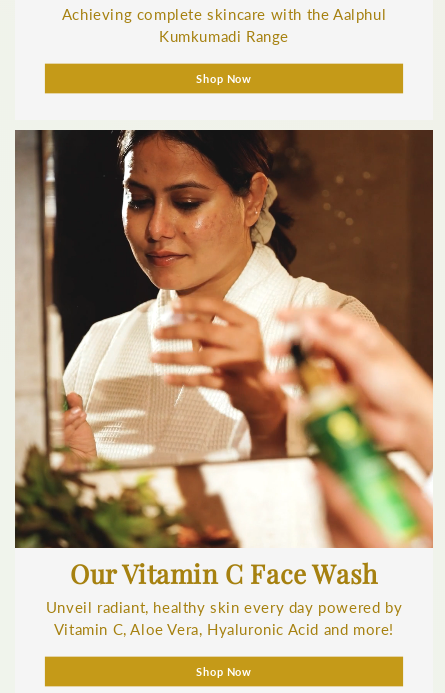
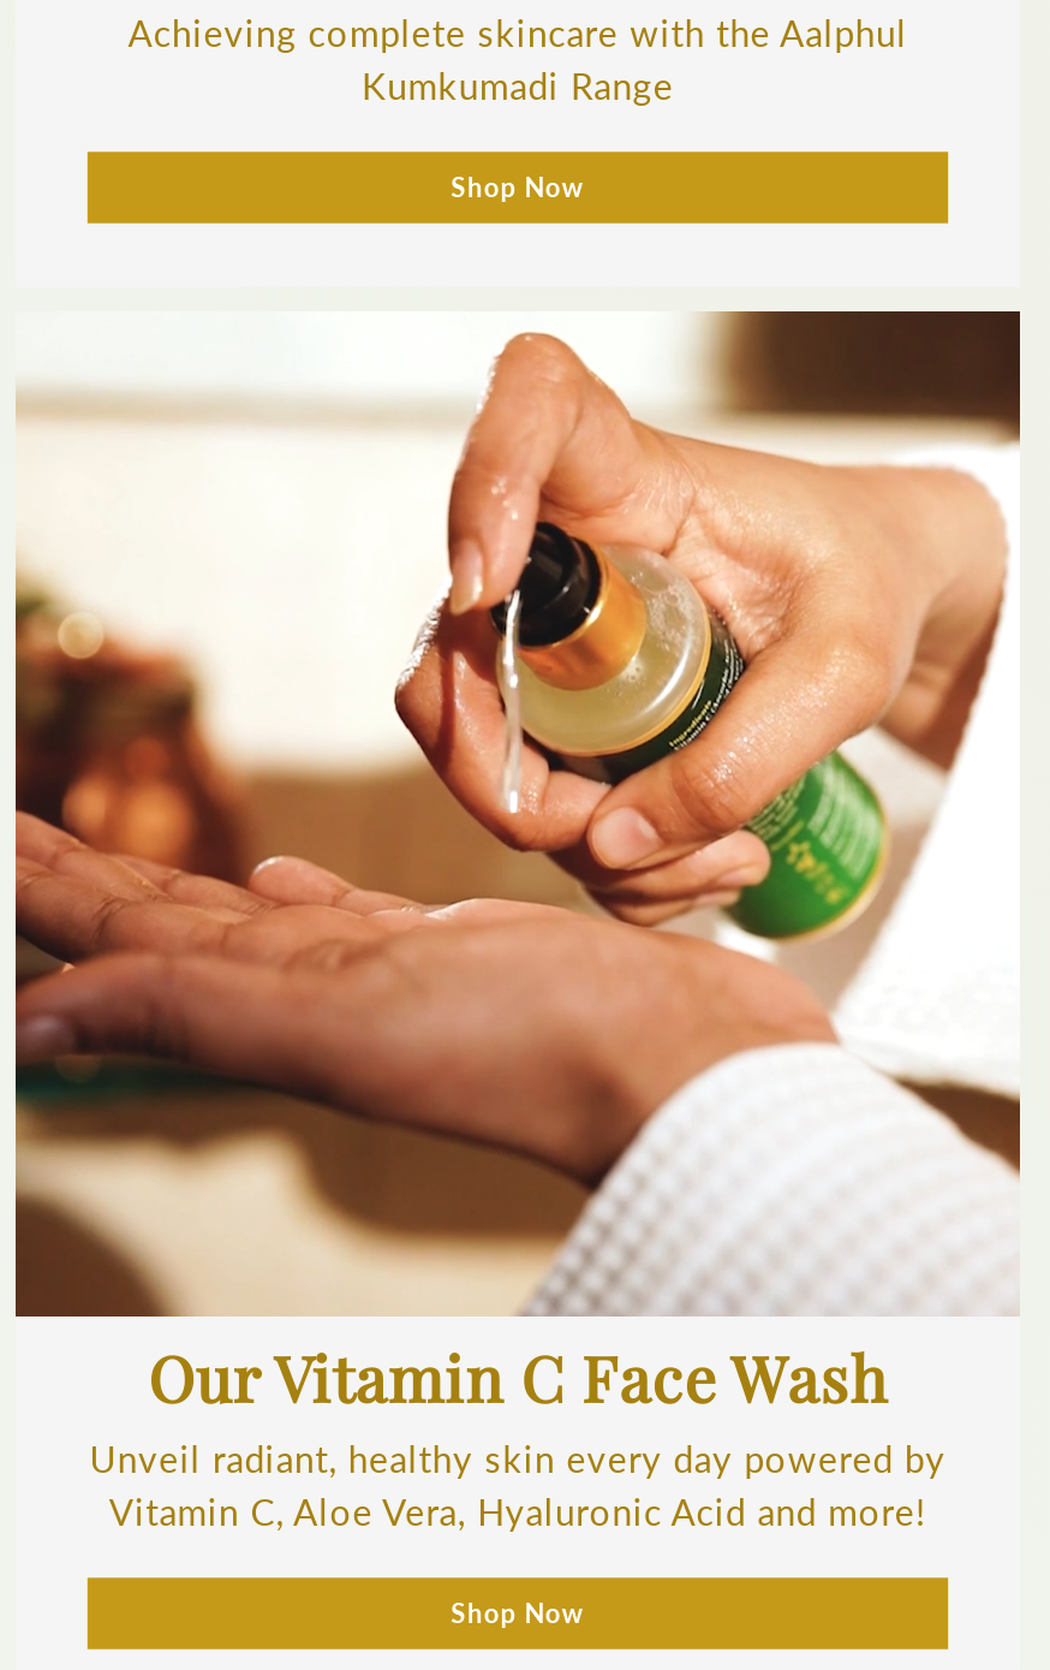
[14,129,434,549] [image] -> [13,311,1022,1319] [image]

